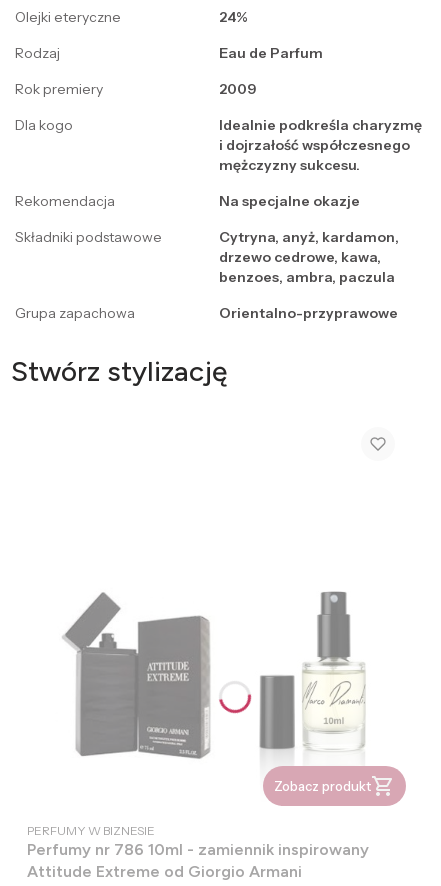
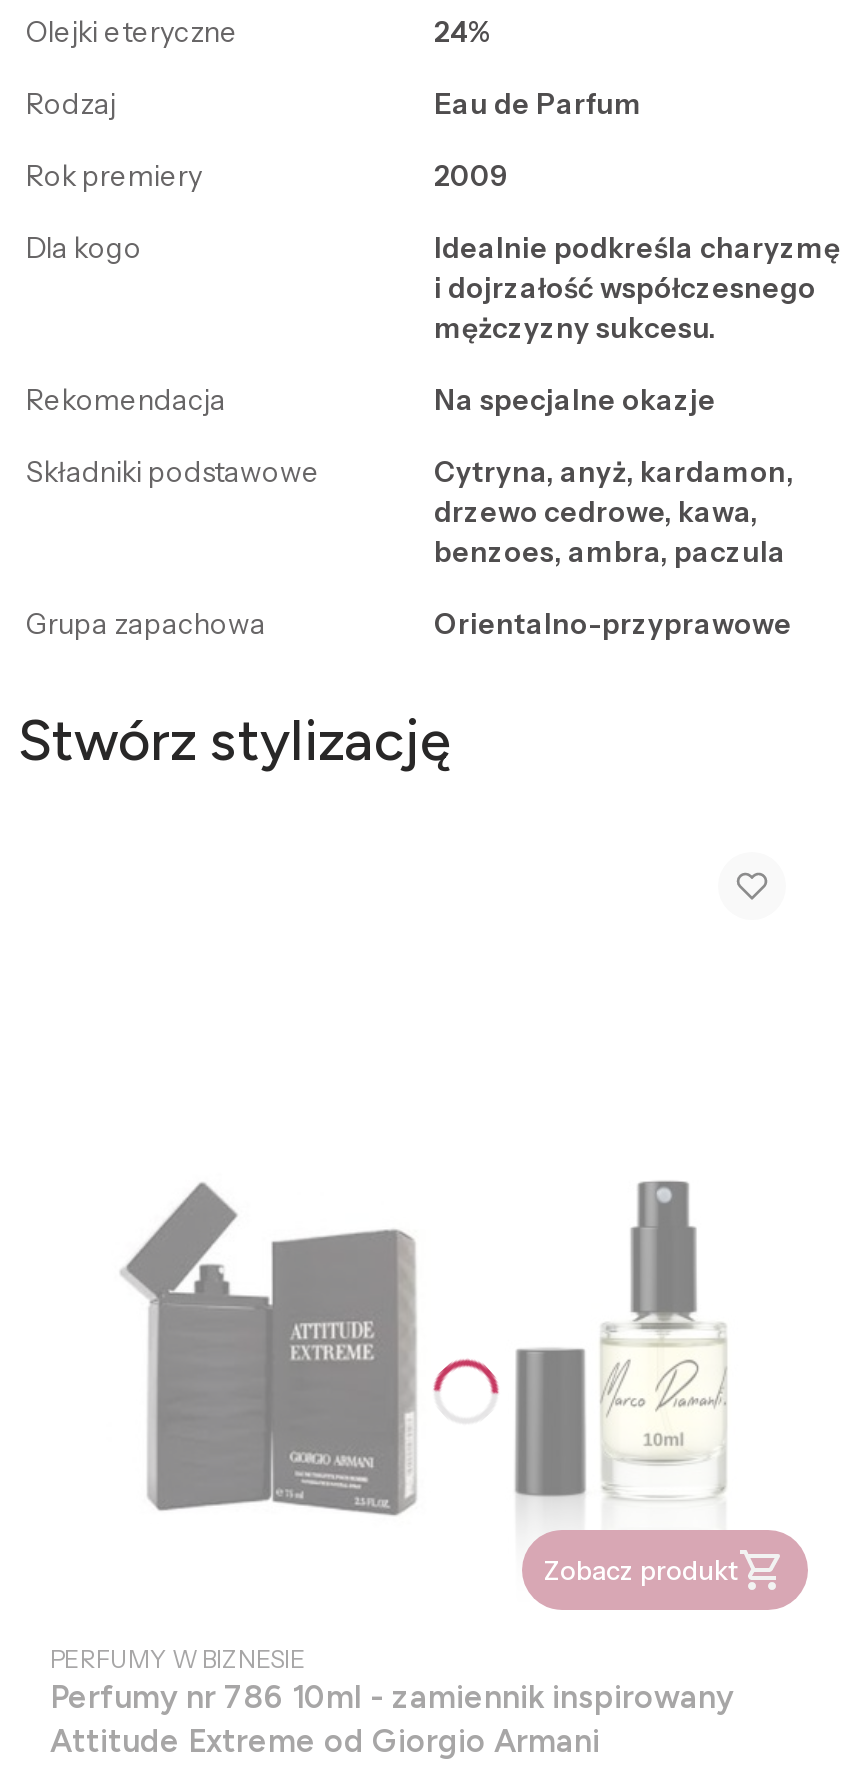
[218,681,252,714] [image] -> [432,1358,500,1424] [image]

